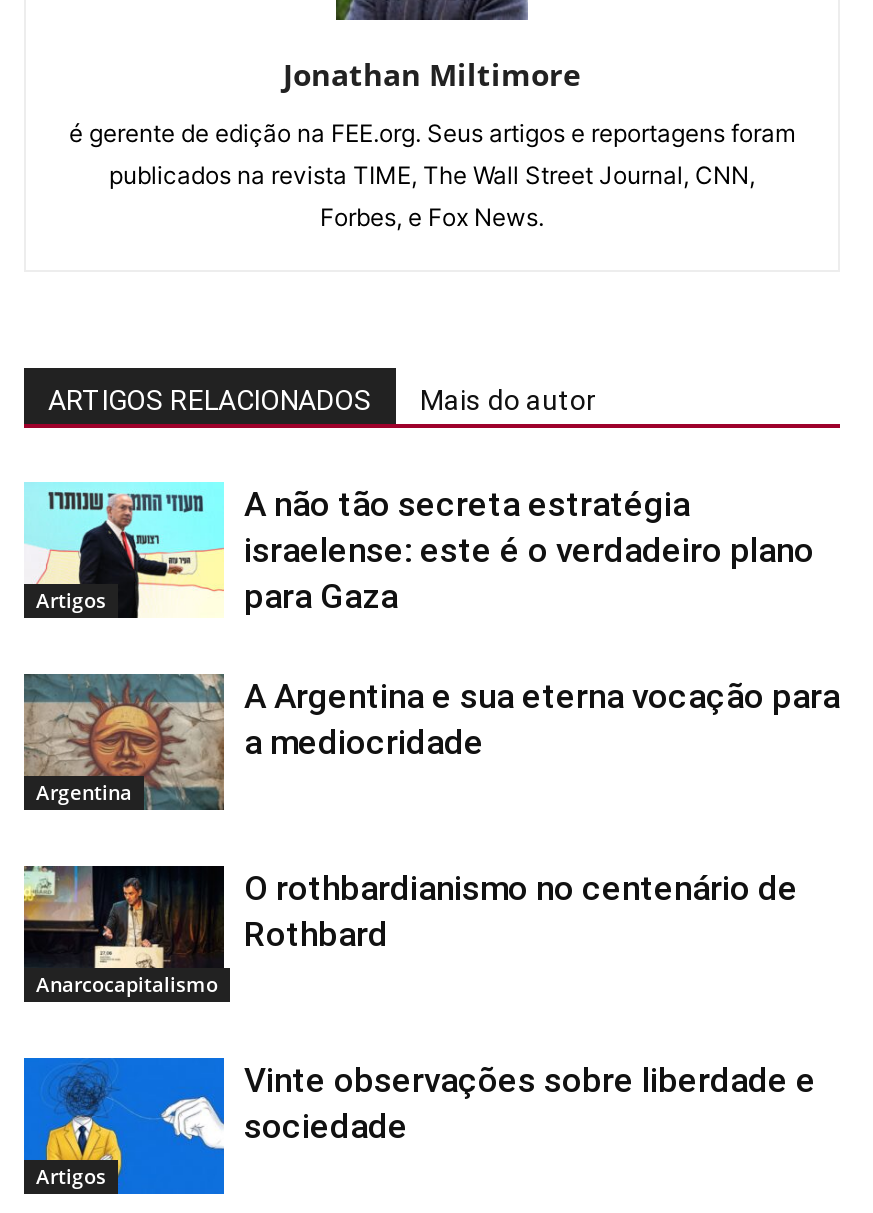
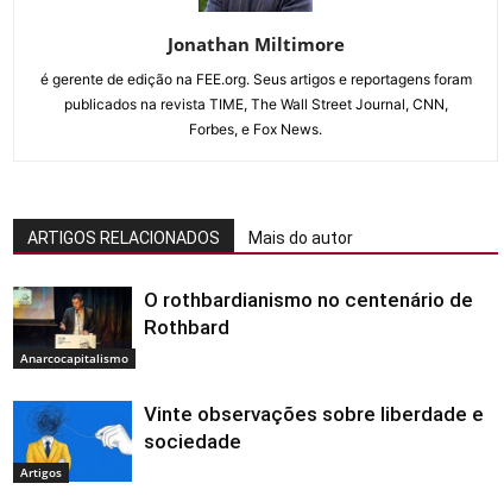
[24,482,216,618] [image] | Artigos -> none
[244,484,814,616] A não tão secreta estratégia | israelense: este é o verdadeiro plano | para Gaza -> none
[22,672,226,812] [image] | Argentina -> none
[244,676,840,762] A Argentina e sua eterna vocação para | a mediocridade -> none

